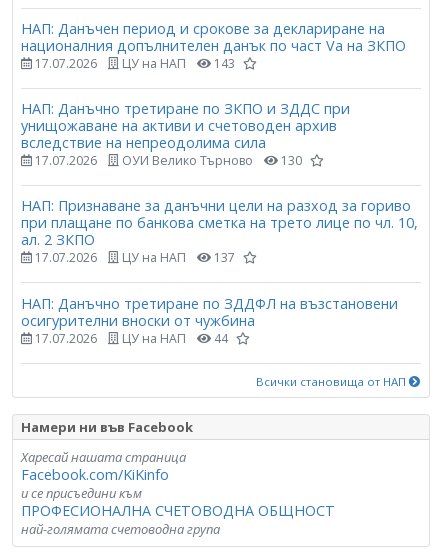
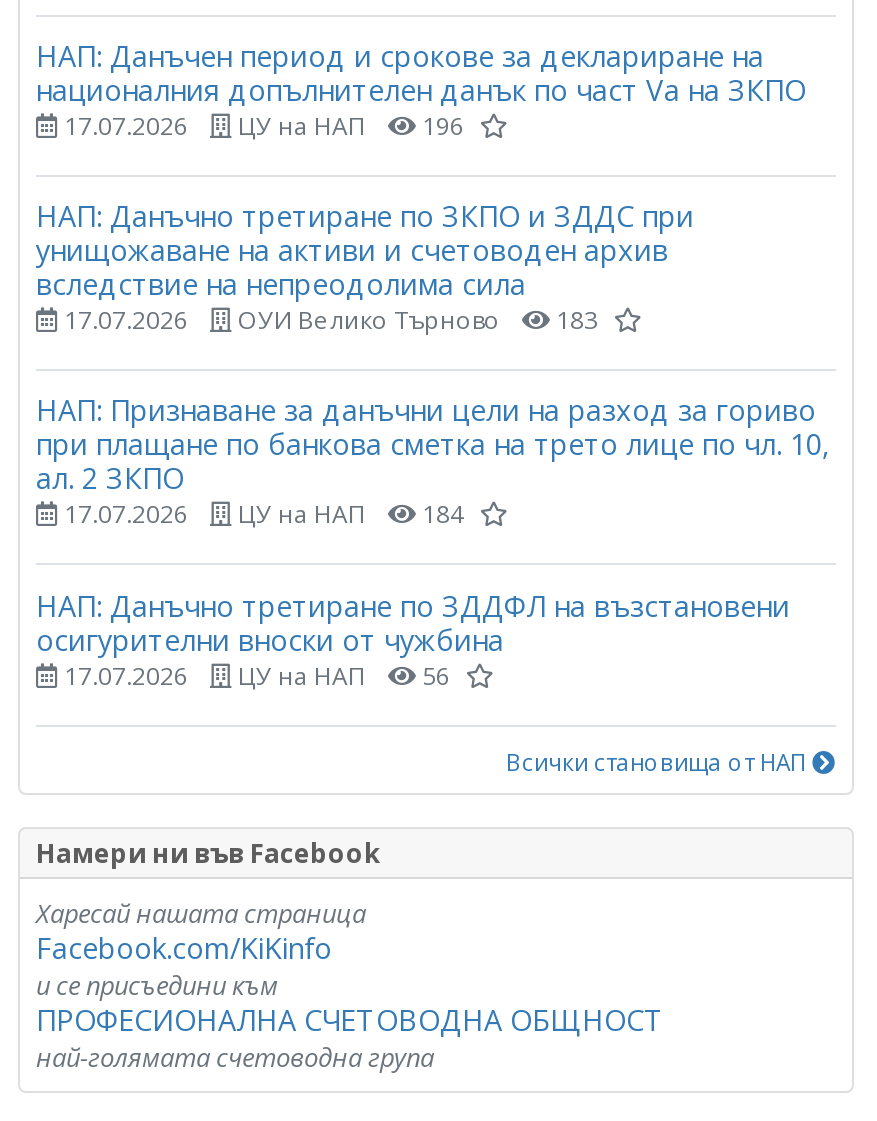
[211,55,235,72] 143 -> [416,109,464,143] 196
[32,152,302,169] 17.07.2026 ОУИ Велико Търново 130 -> [58,303,598,337] 17.07.2026 ОУИ Велико Търново 183
[211,249,235,266] 137 -> [416,498,464,532] 184
[211,329,228,346] 44 -> [416,658,450,692] 56

